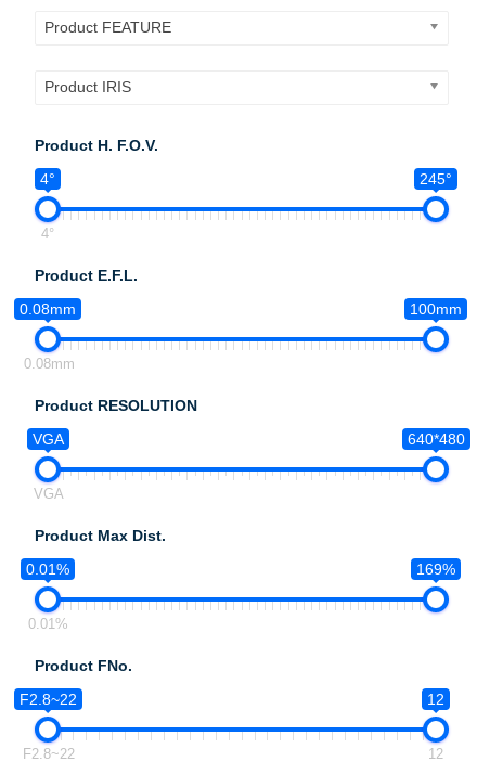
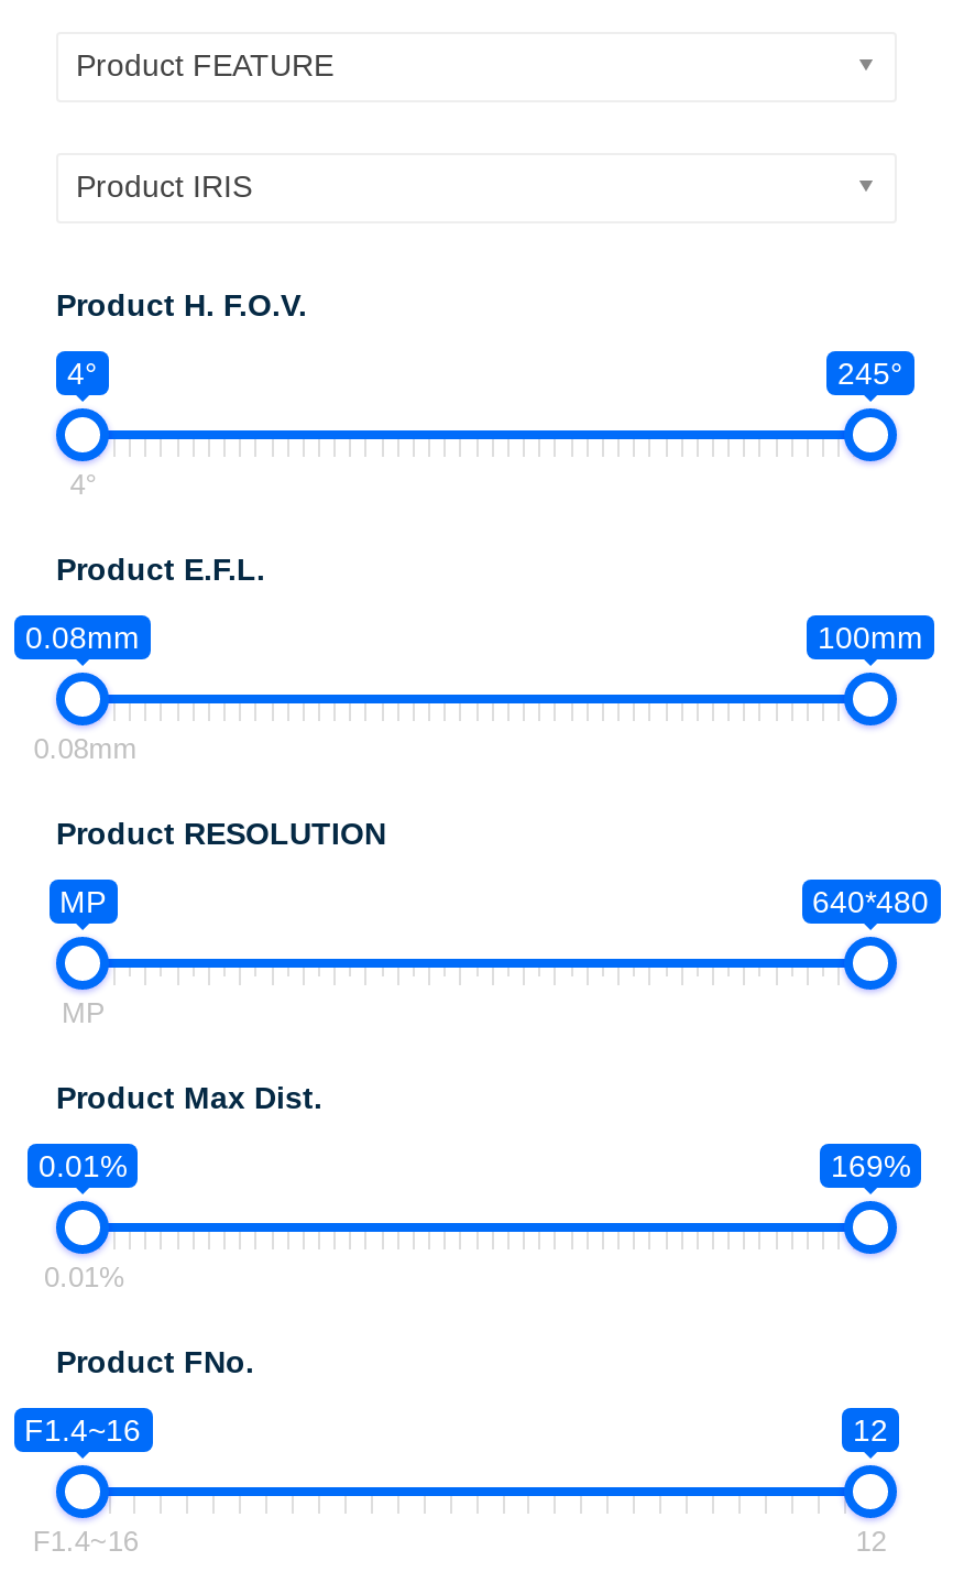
[32,430,63,448] VGA -> [59,884,106,919] MP
[33,486,64,502] VGA -> [61,996,105,1029] MP
[19,691,76,708] F2.8~22 -> [24,1412,141,1448] F1.4~16
[23,746,75,762] F2.8~22 -> [33,1525,138,1558] F1.4~16

